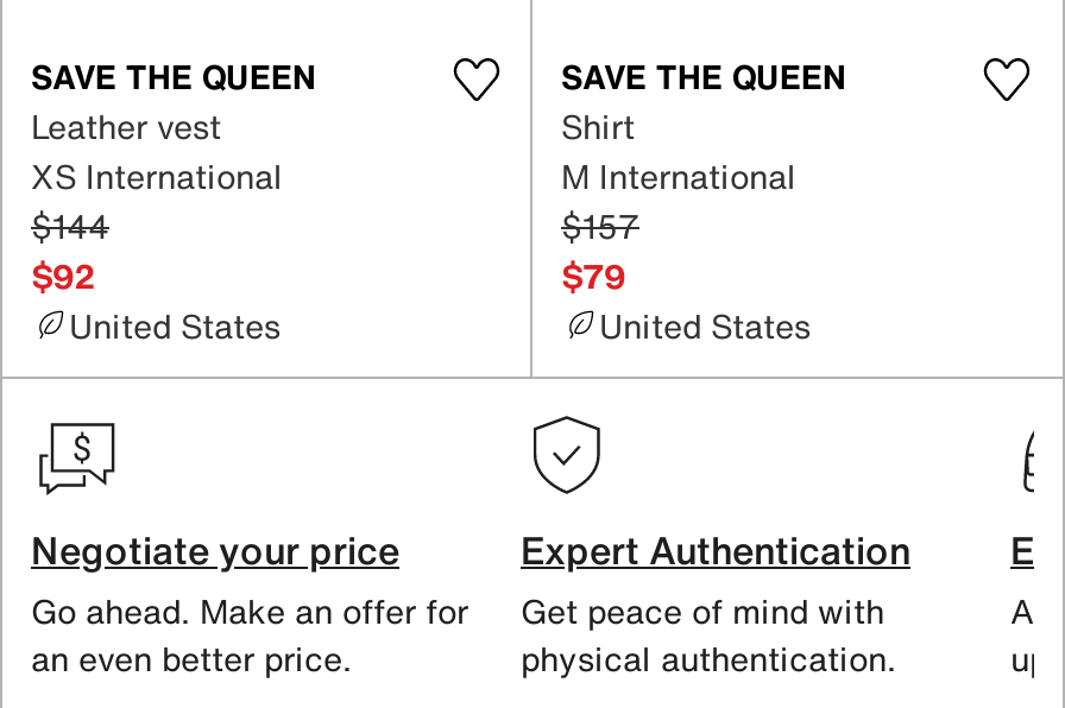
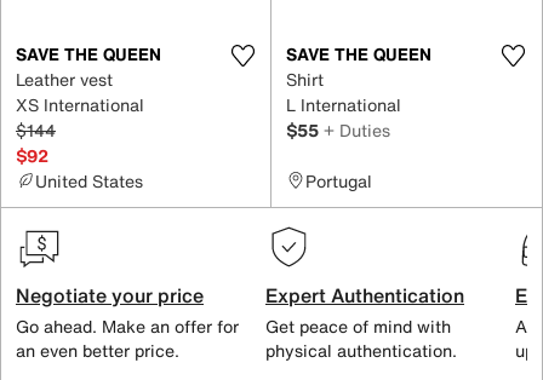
[561,150,811,349] M International | $157 | $79 | United States -> [286,91,406,193] L International | $55 + Duties | Portugal

